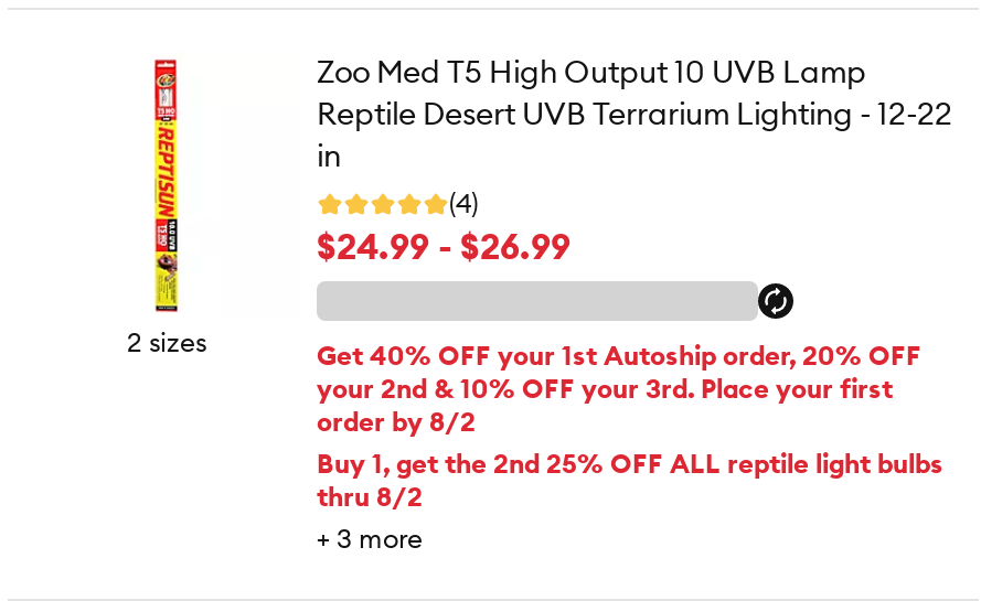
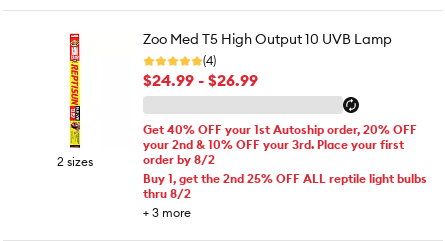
[317,94,952,176] Reptile Desert UVB Terrarium Lighting - 12-22 | in -> none

